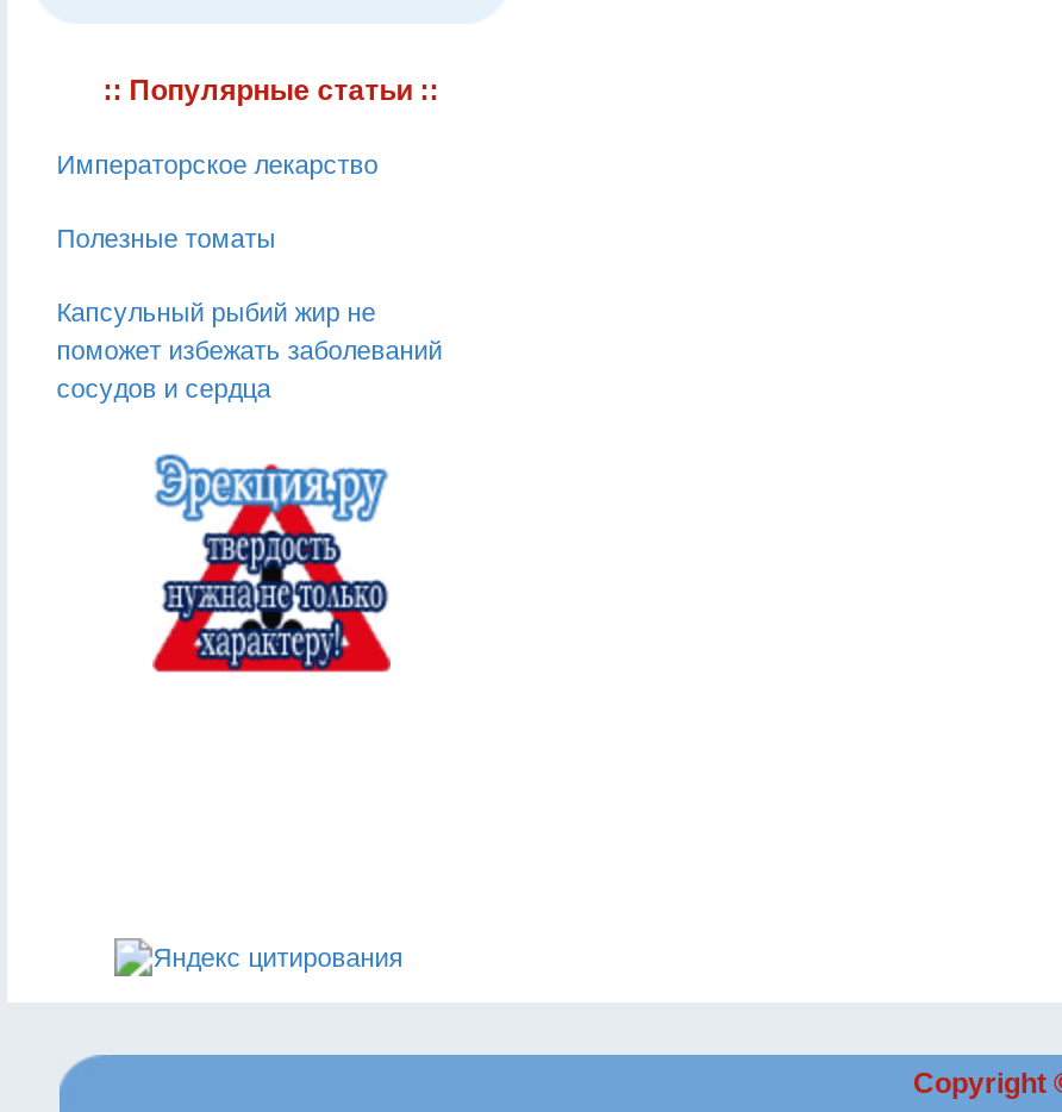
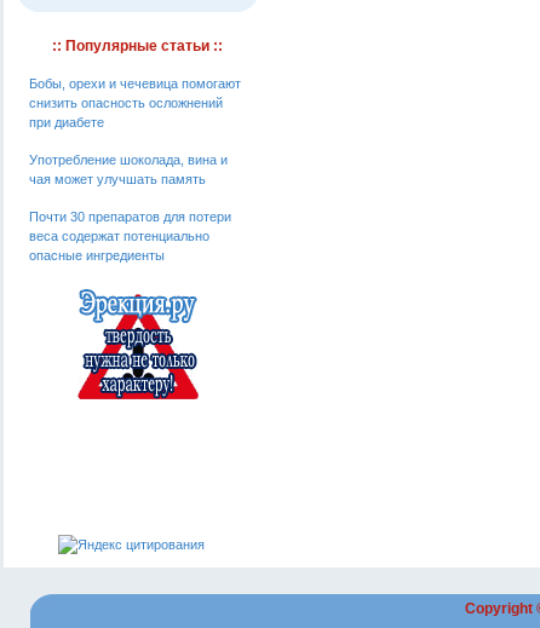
[57,150,378,179] Императорское лекарство -> [29,76,241,129] Бобы, орехи и чечевица помогают | снизить опасность осложнений | при диабете
[57,224,276,252] Полезные томаты -> [29,152,227,186] Употребление шоколада, вина и | чая может улучшать память
[57,298,442,402] Капсульный рыбий жир не | поможет избежать заболеваний | сосудов и сердца -> [29,209,231,263] Почти 30 препаратов для потери | веса содержат потенциально | опасные ингредиенты

